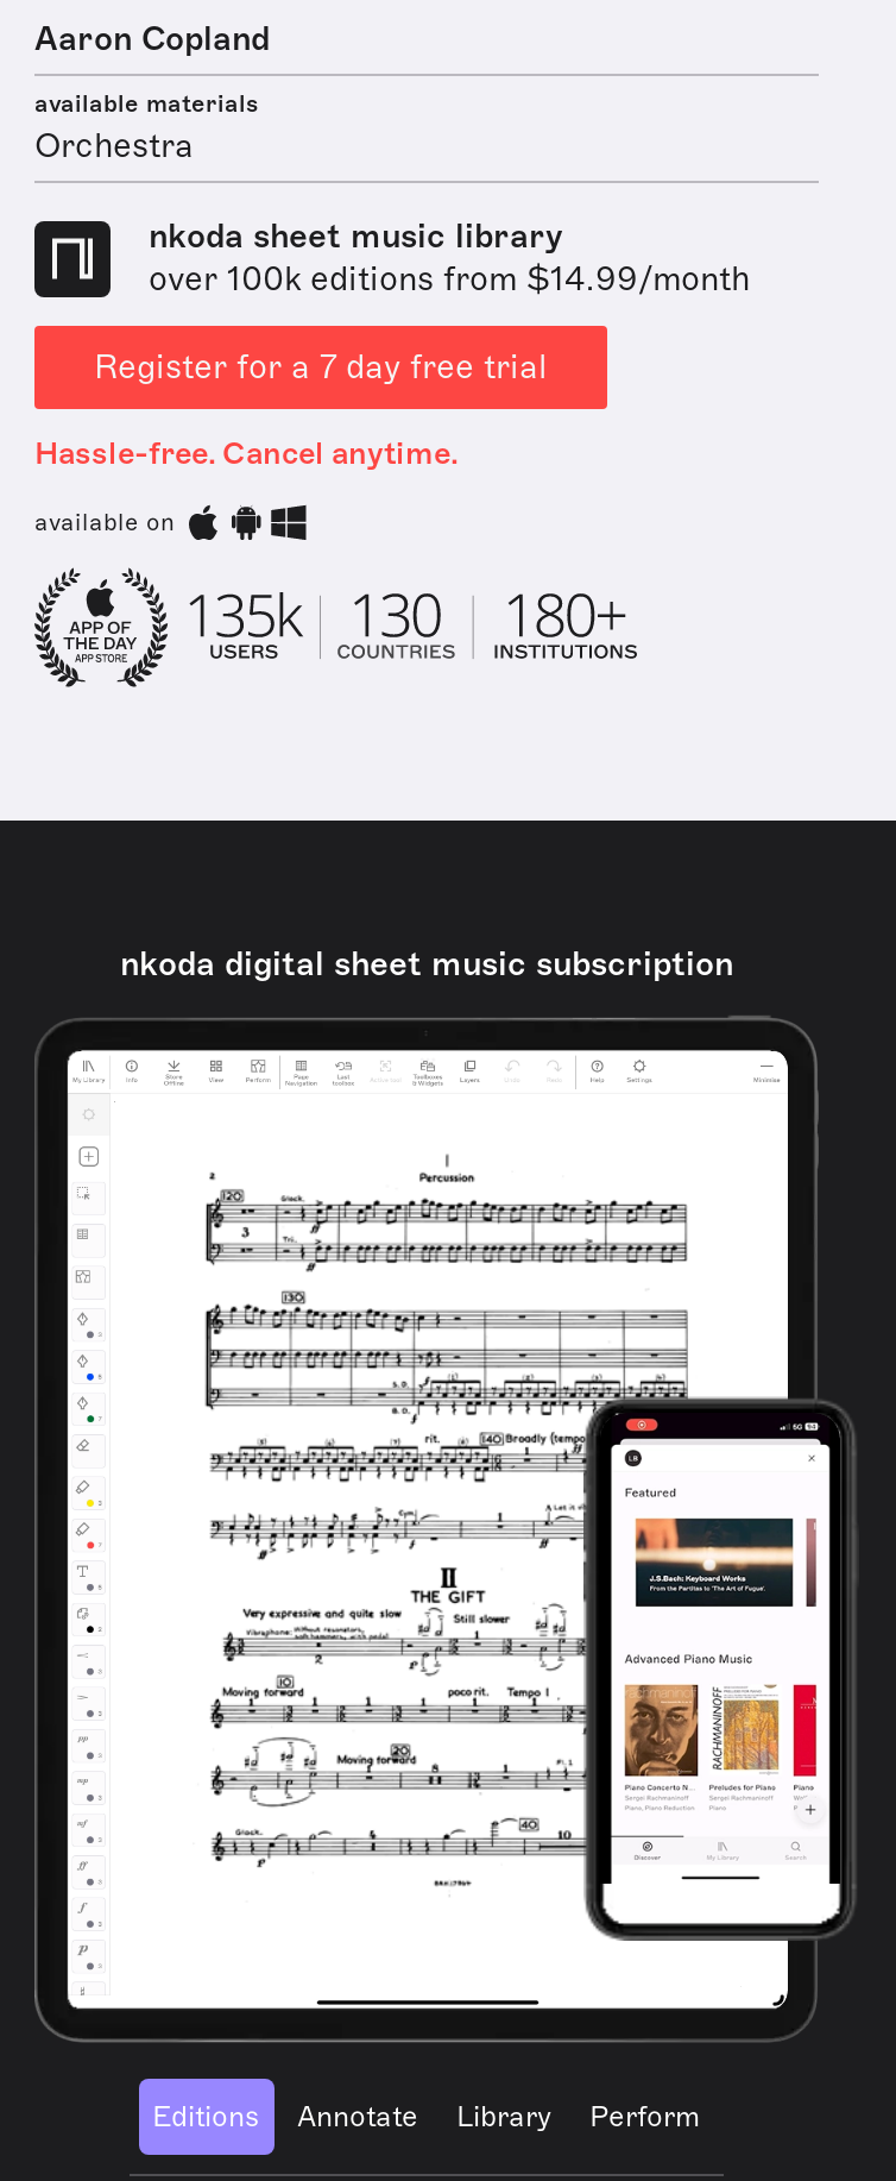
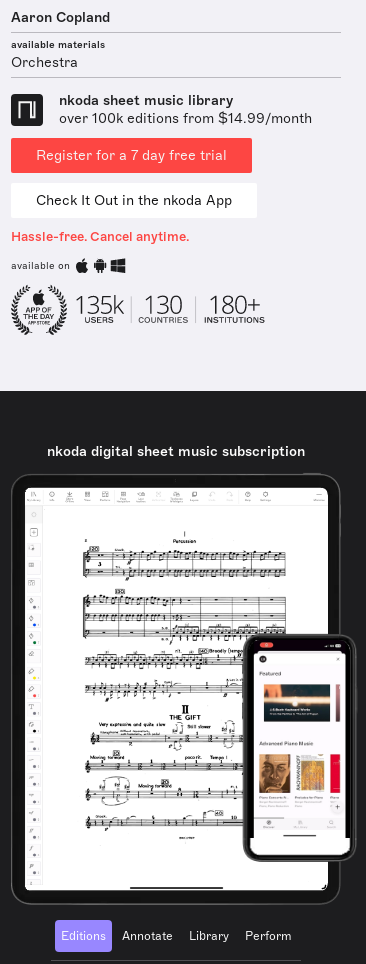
none -> [36,192,232,209] Check It Out in the nkoda App

